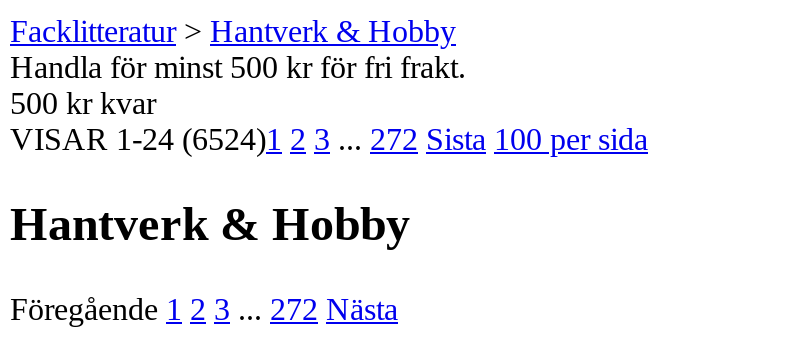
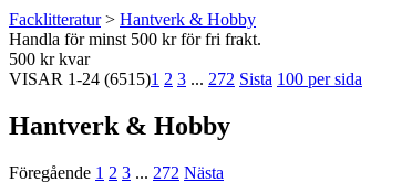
[10,122,648,156] VISAR 1-24 (6524)1 2 3... 272 Sista 100 per sida -> [9,69,362,88] VISAR 1-24 (6515)1 2 3... 272 Sista 100 per sida

